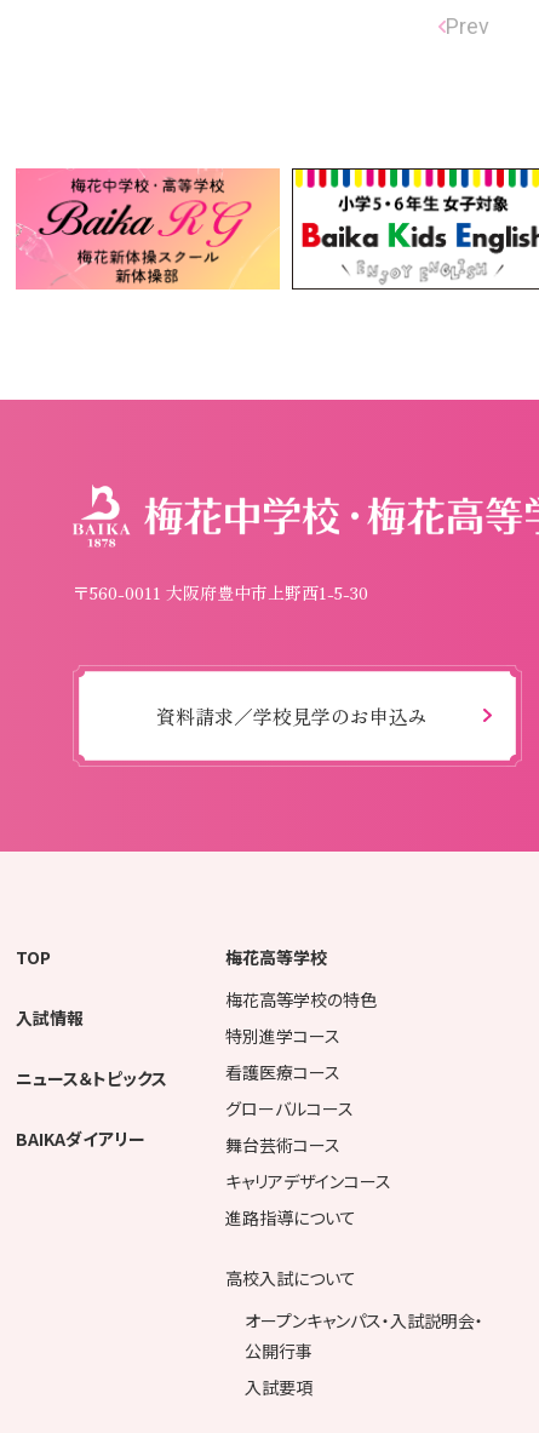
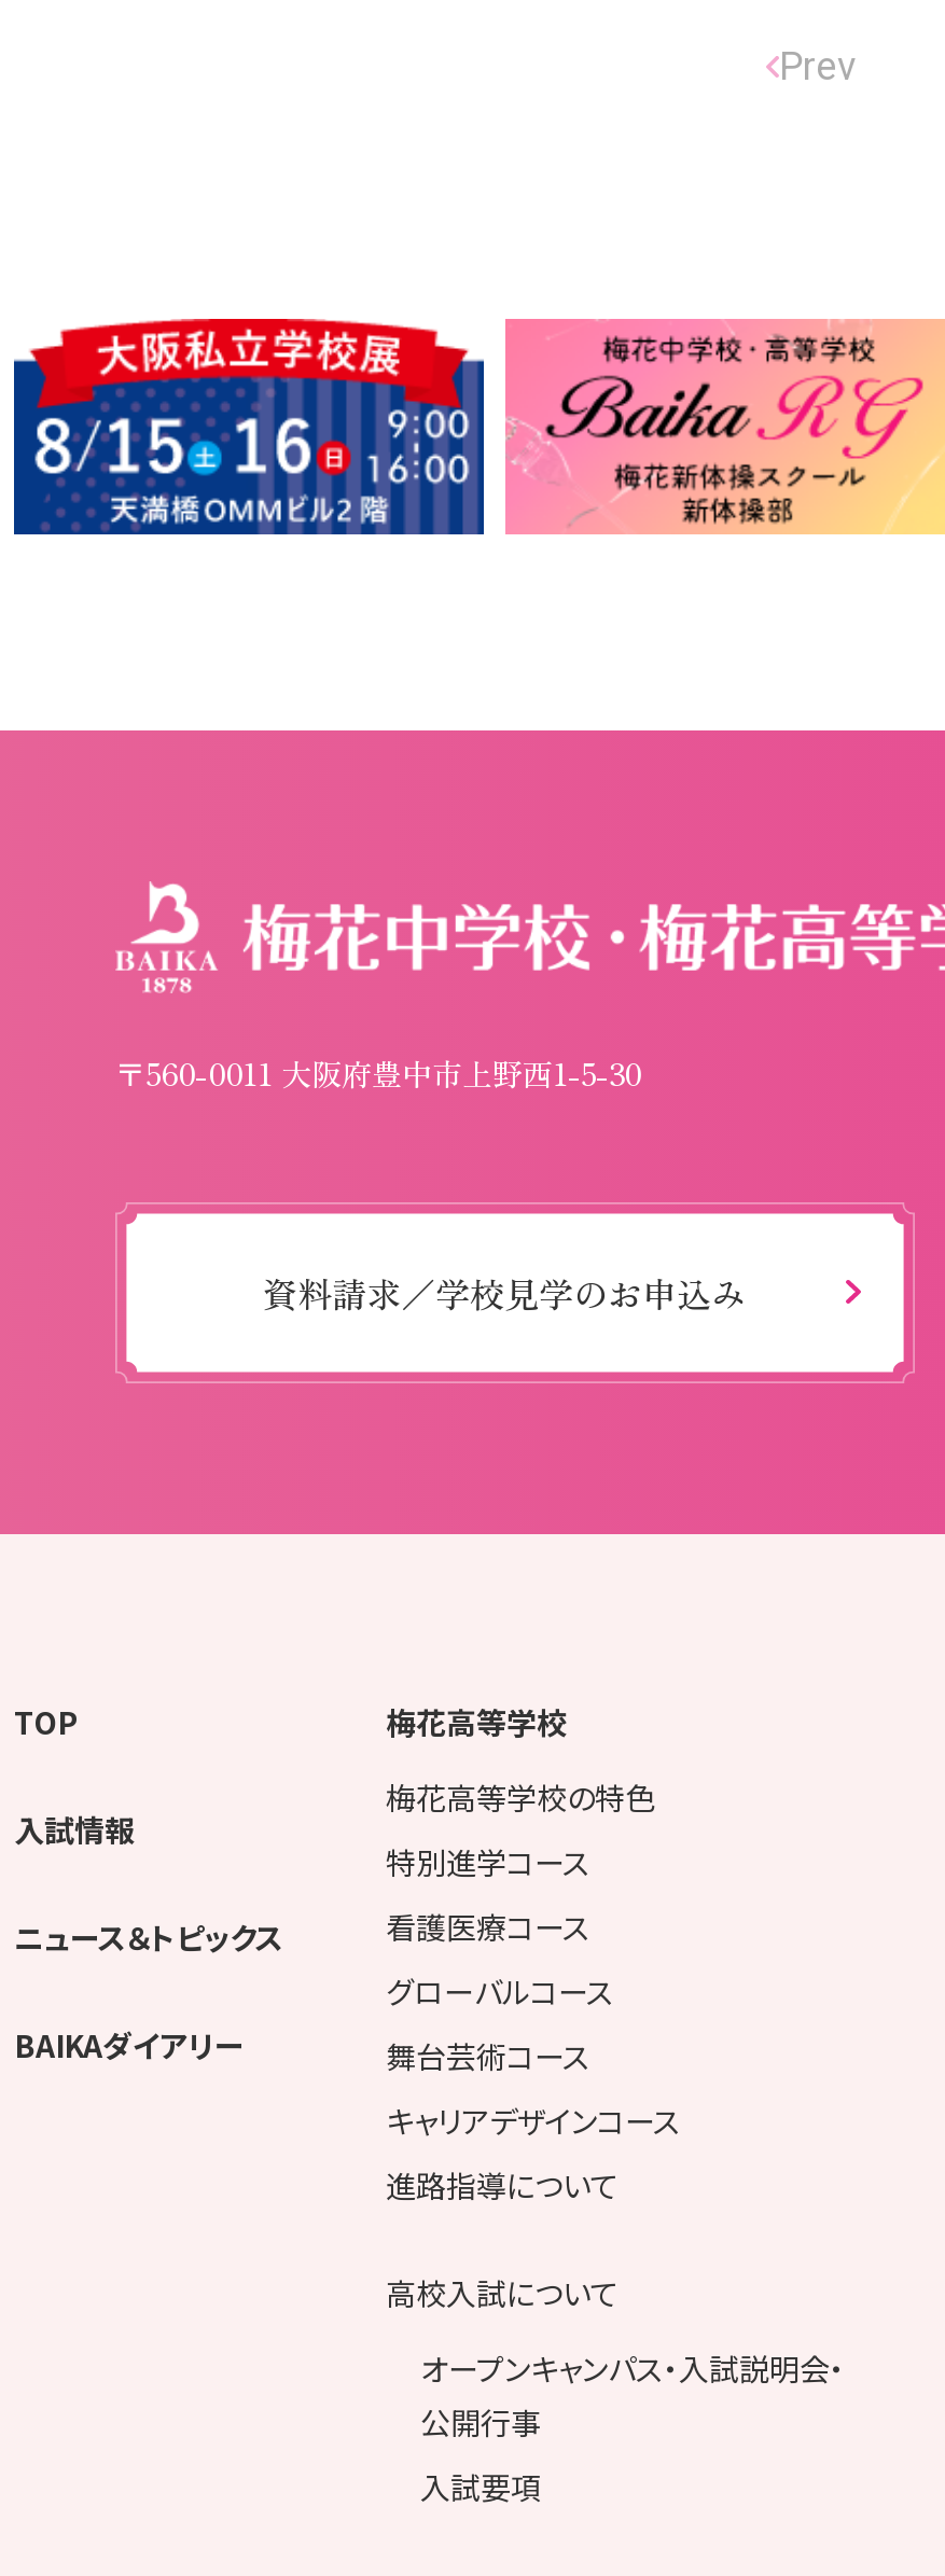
[15,167,281,291] [image] -> [12,319,486,537] [image]
[291,167,535,291] [image] -> [505,319,939,534] [image]

